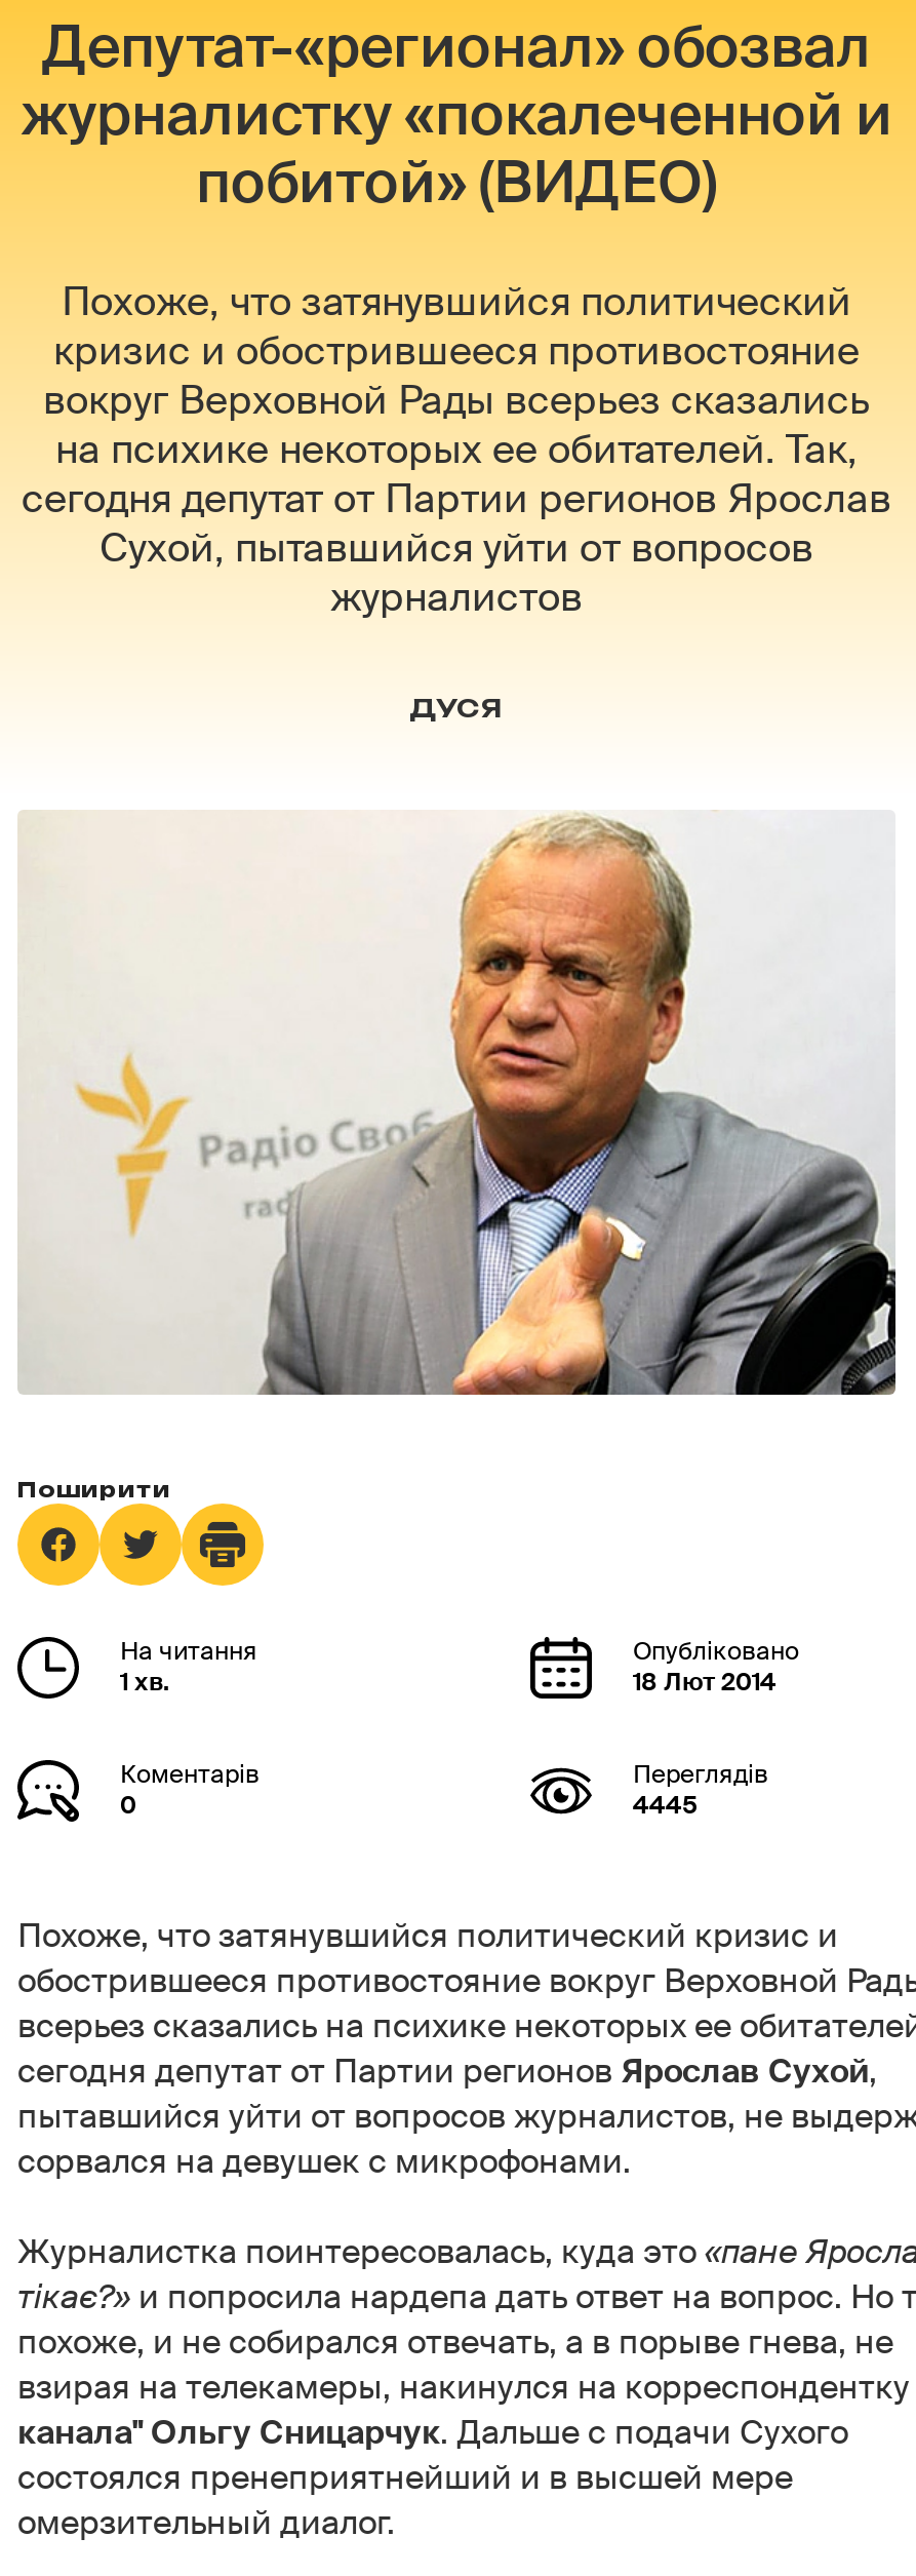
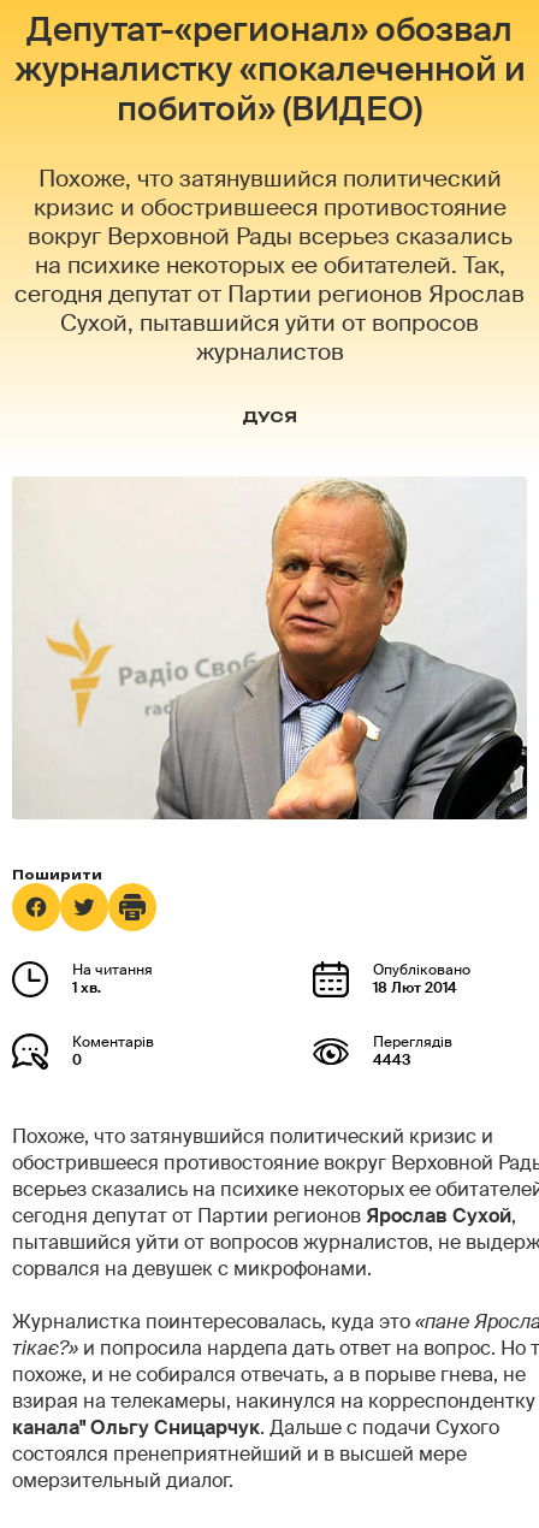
[633,1790,696,1823] 4445 -> [373,1051,410,1070] 4443

